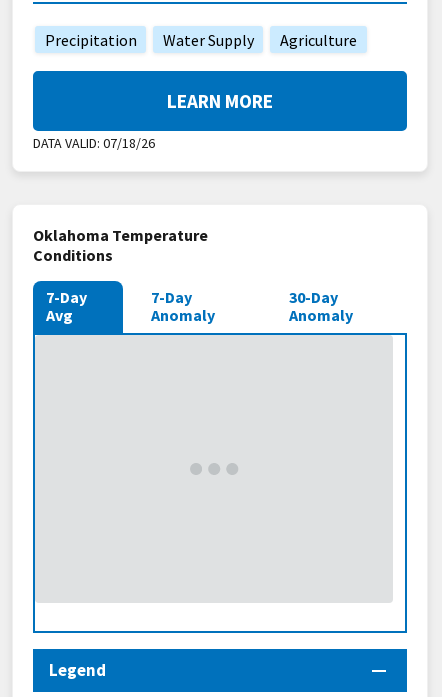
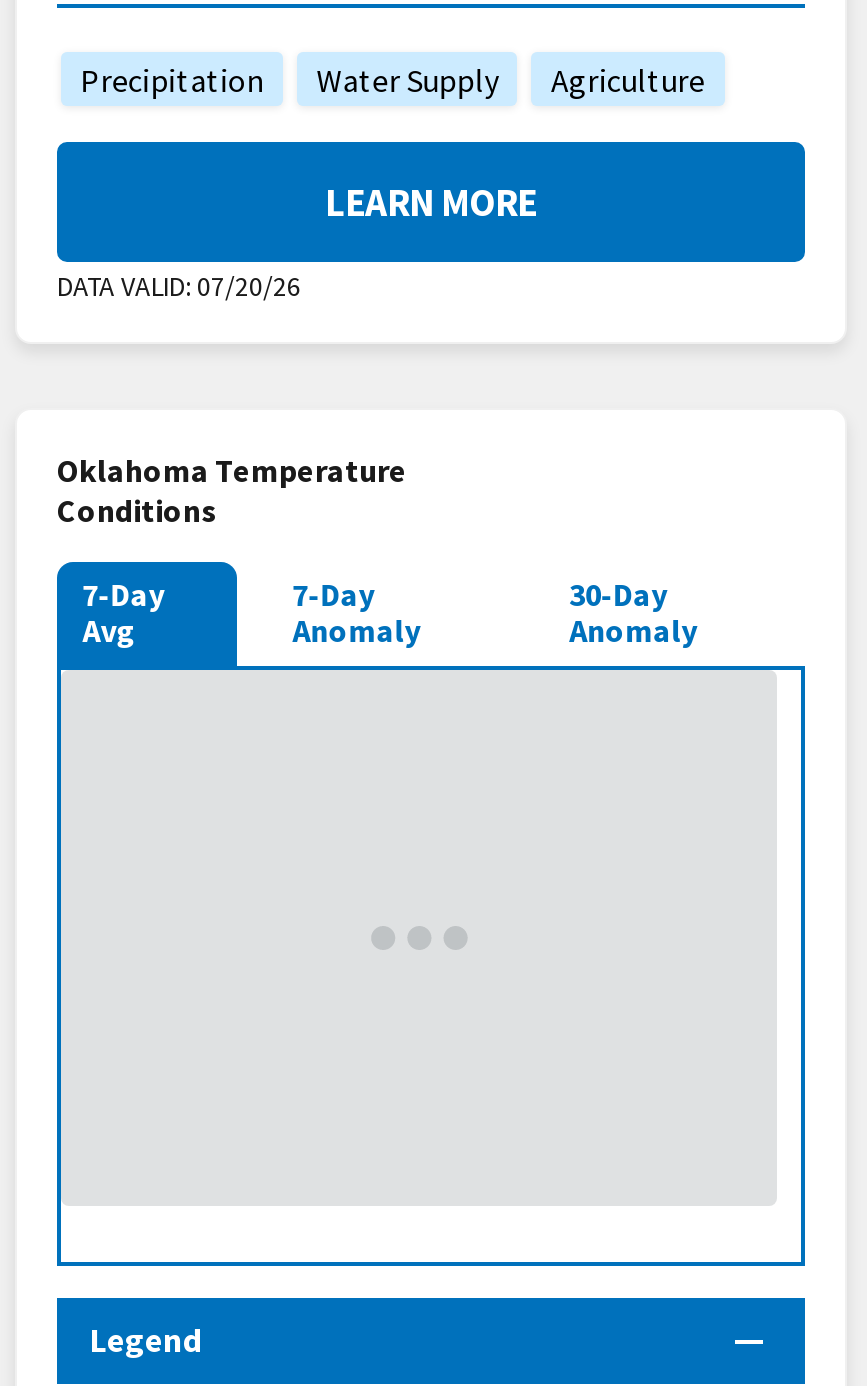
[33,134,155,152] DATA VALID: 07/18/26 -> [57,269,301,305] DATA VALID: 07/20/26

